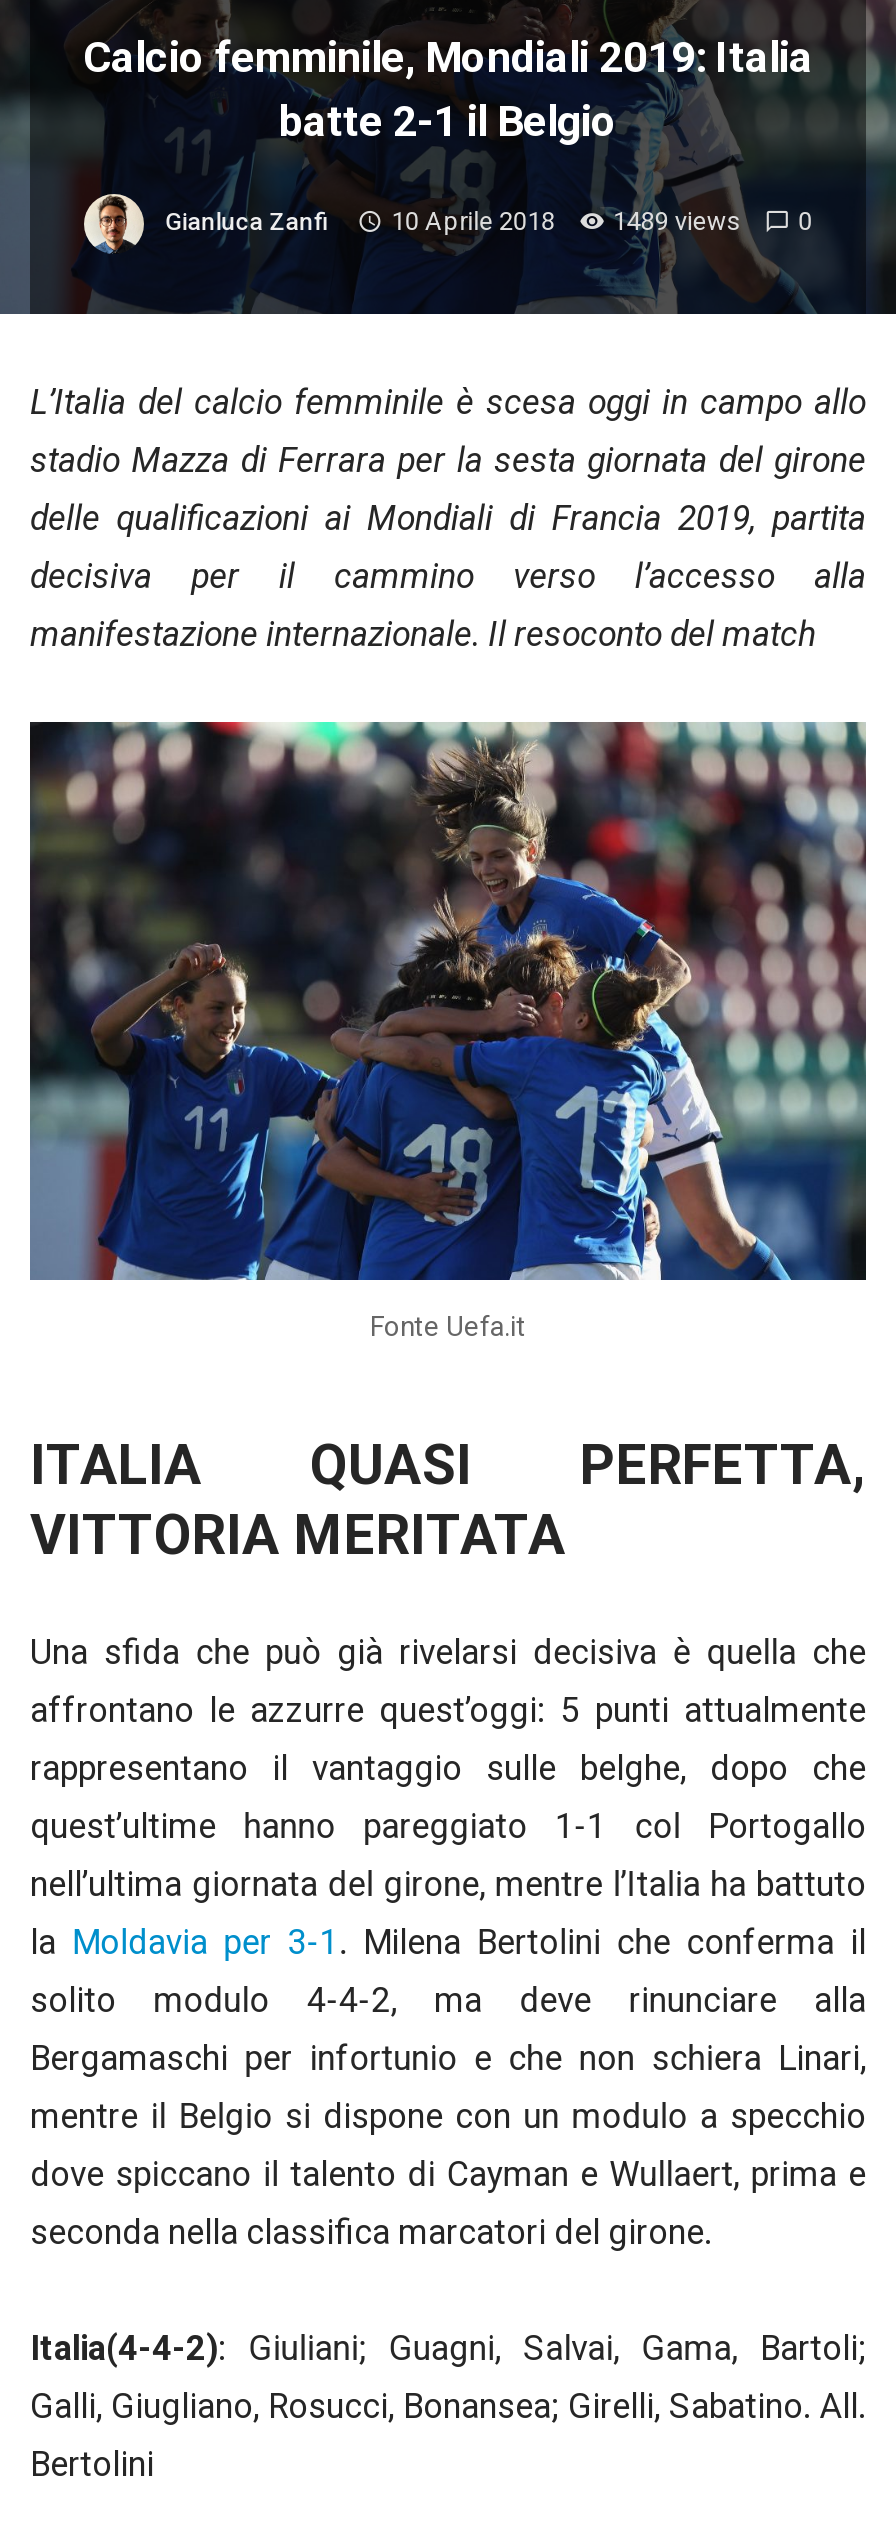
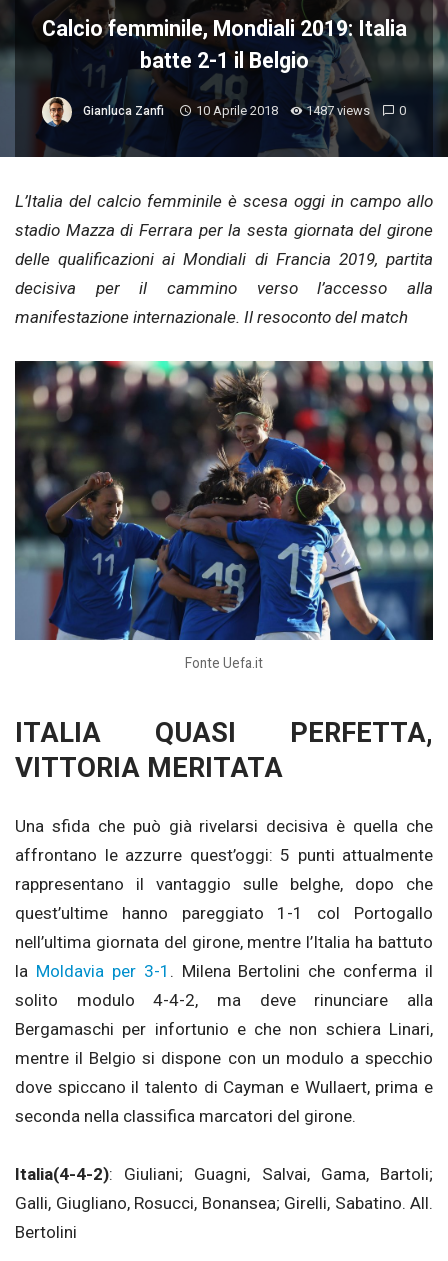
[391,207,813,237] 10 Aprile 2018 1489 views 0 -> [196,103,406,118] 10 Aprile 2018 1487 views 0

